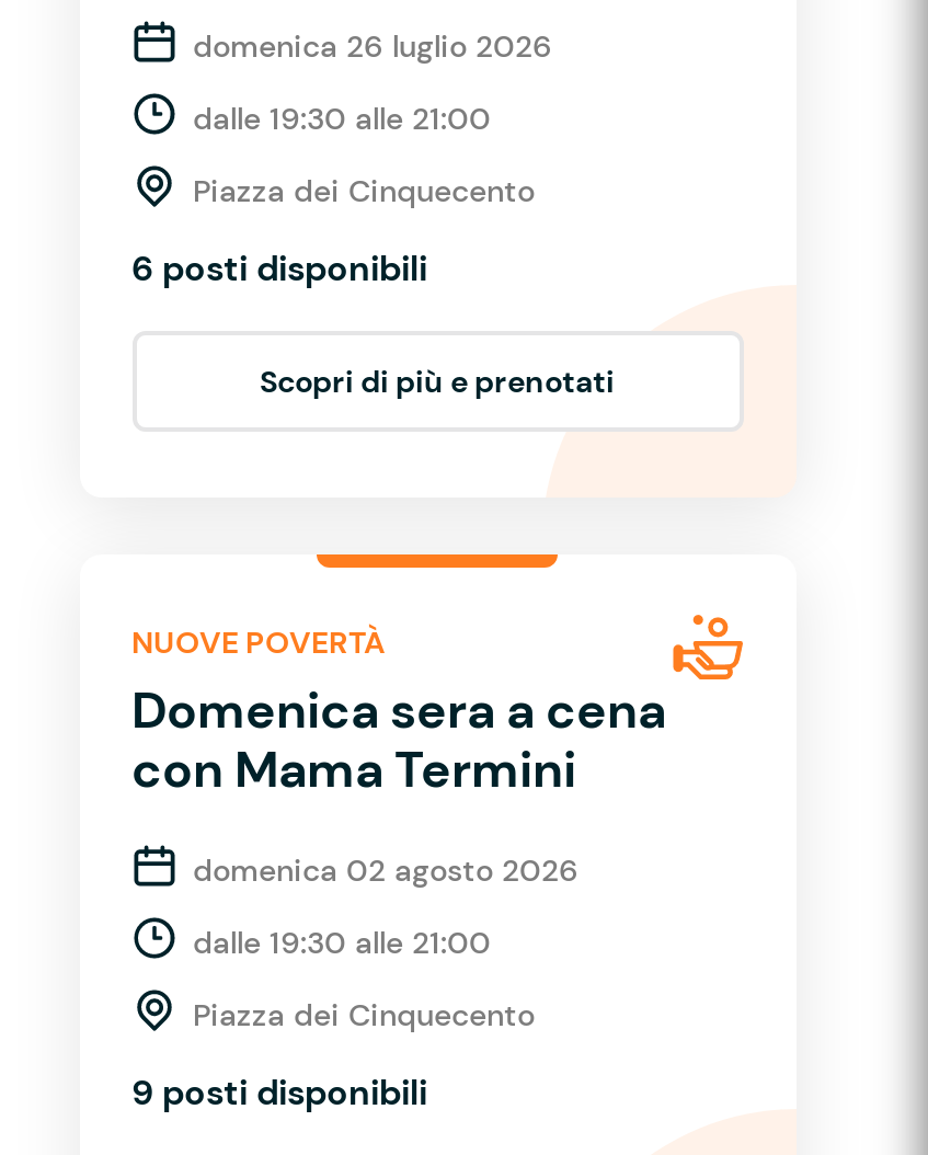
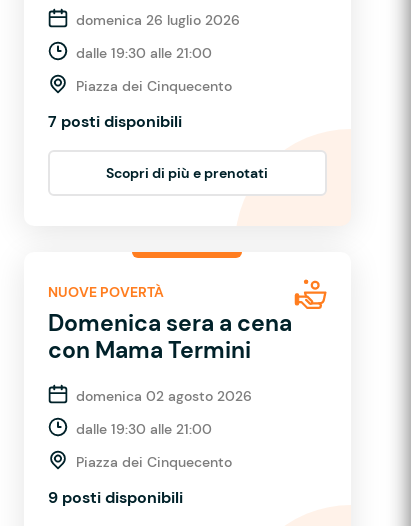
[131,245,427,291] 6 posti disponibili -> [47,111,181,132] 7 posti disponibili

